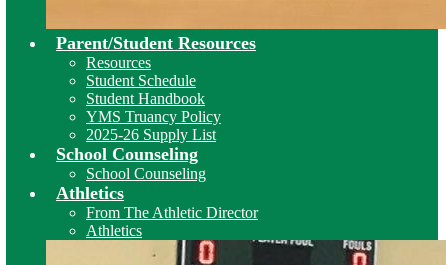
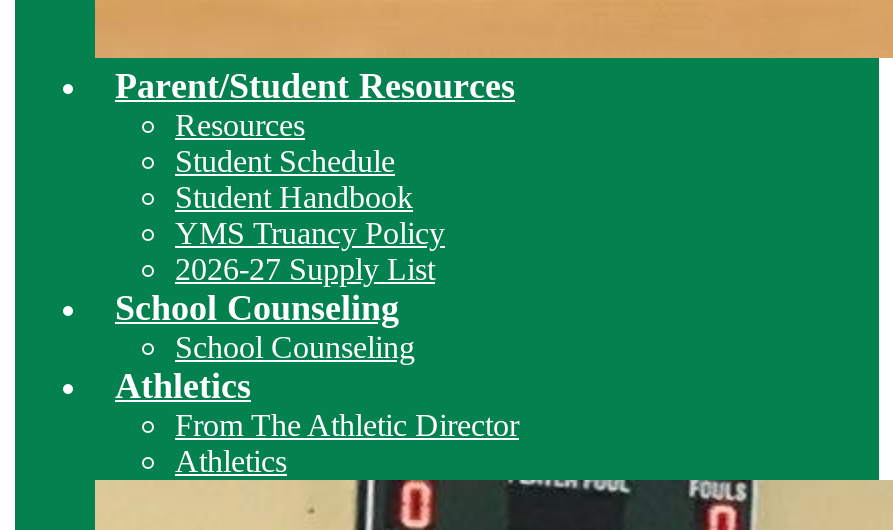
[86,126,216,143] 2025-26 Supply List -> [175,252,435,286] 2026-27 Supply List

